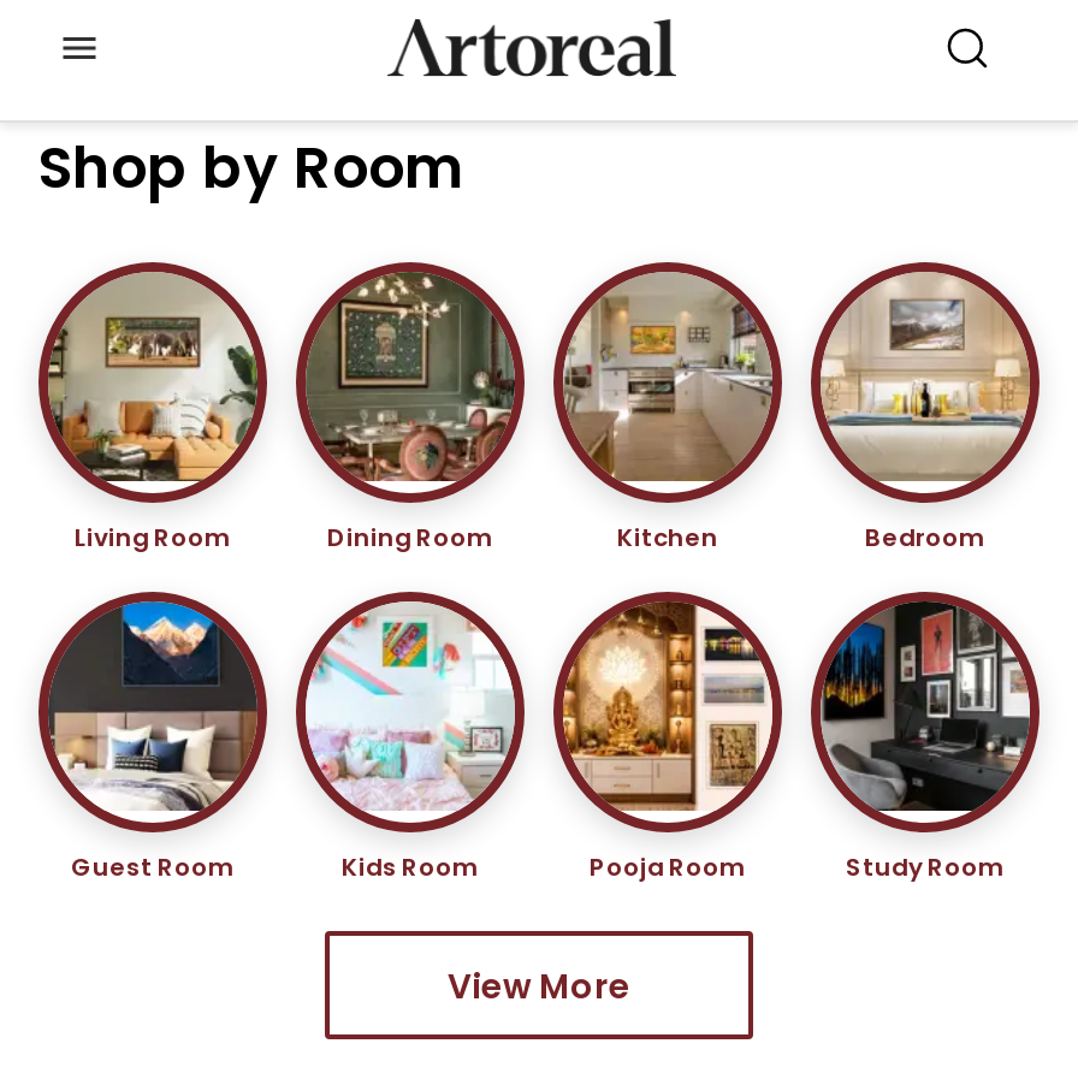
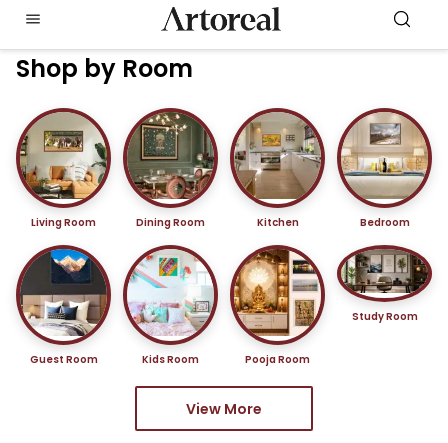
[808,599,1042,830] [image] -> [336,248,433,301] [image]
moved [846,849,1005,885] -> [351,308,417,323]: Study Room

